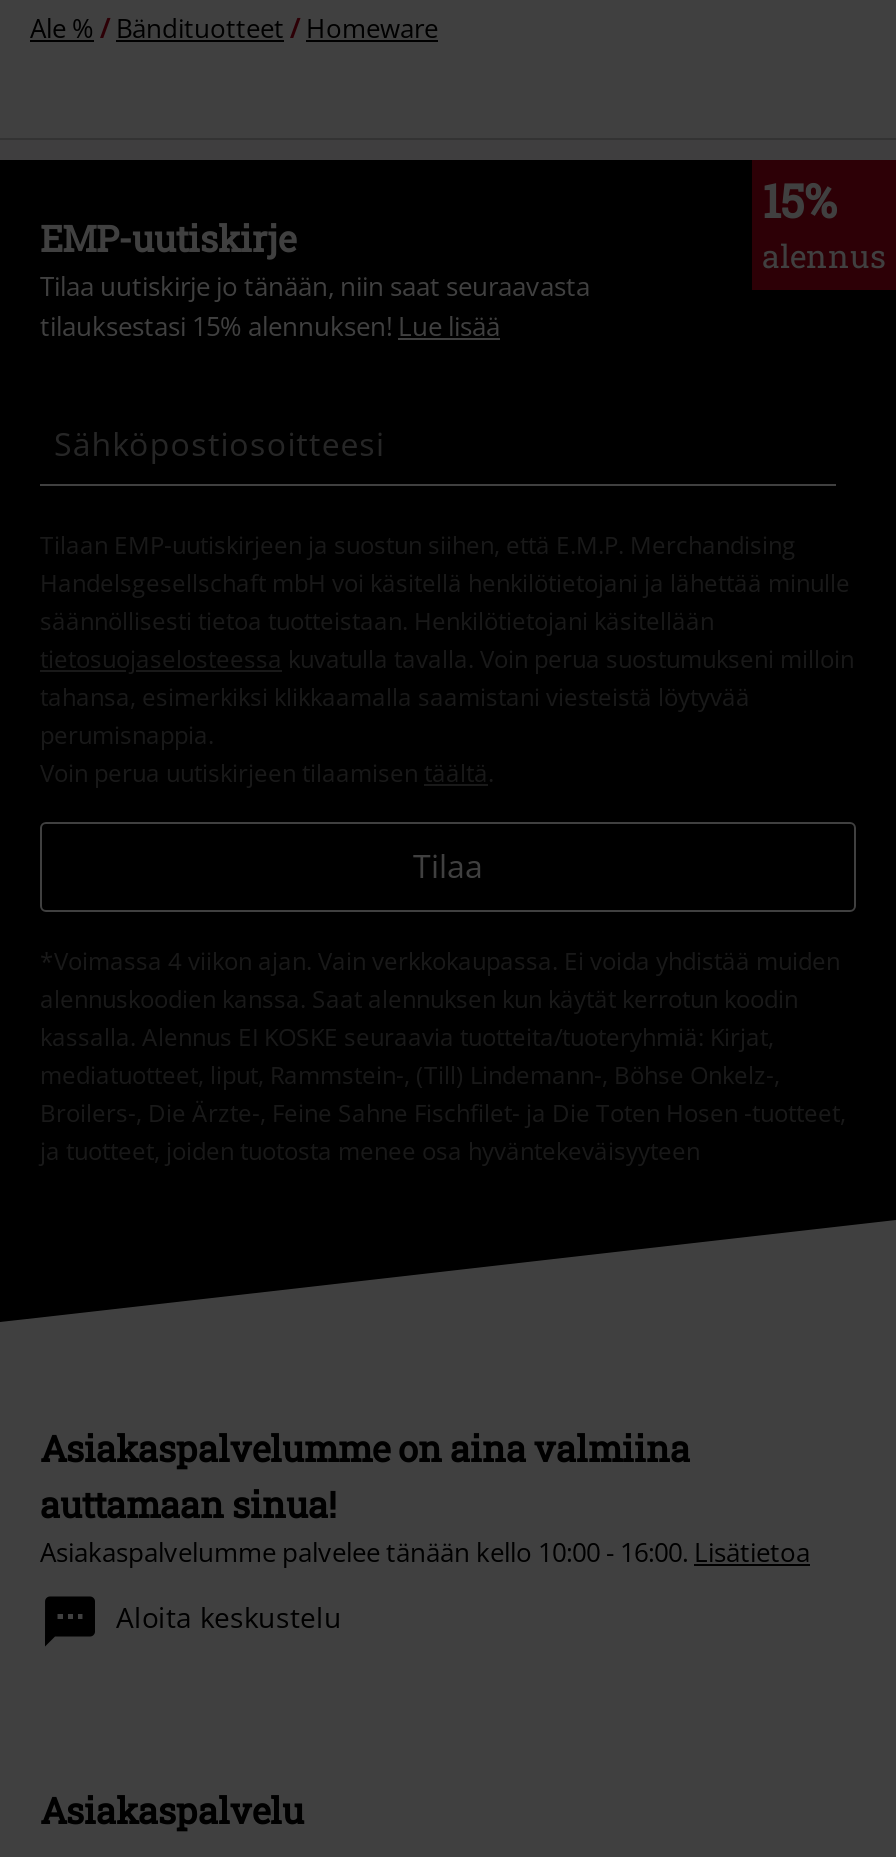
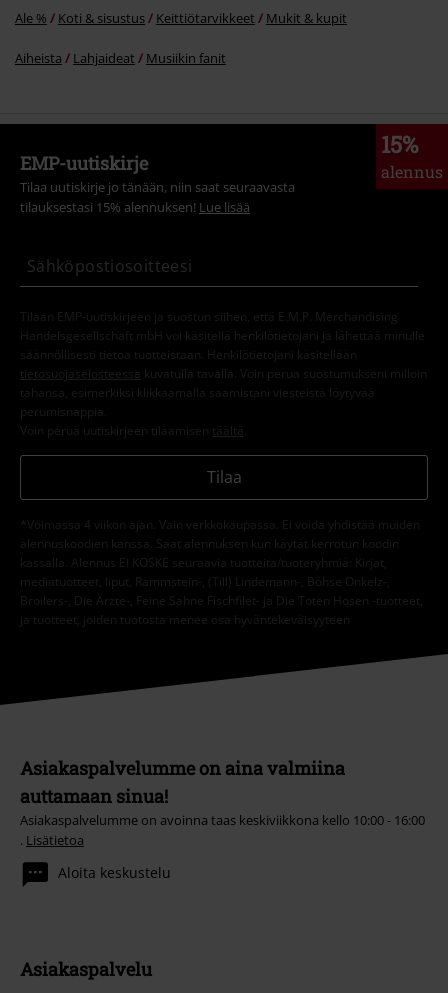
[116,9,438,45] Bändituotteet | Homeware -> [15,9,347,67] Koti & sisustus | Keittiötarvikkeet | Mukit & kupit | Aiheista | Lahjaideat | Musiikin fanit
[40,1533,810,1569] Asiakaspalvelumme palvelee tänään kello 10:00 - 16:00. Lisätietoa -> [20,811,425,849] Asiakaspalvelumme on avoinna taas keskiviikkona kello 10:00 - 16:00 | . Lisätietoa

